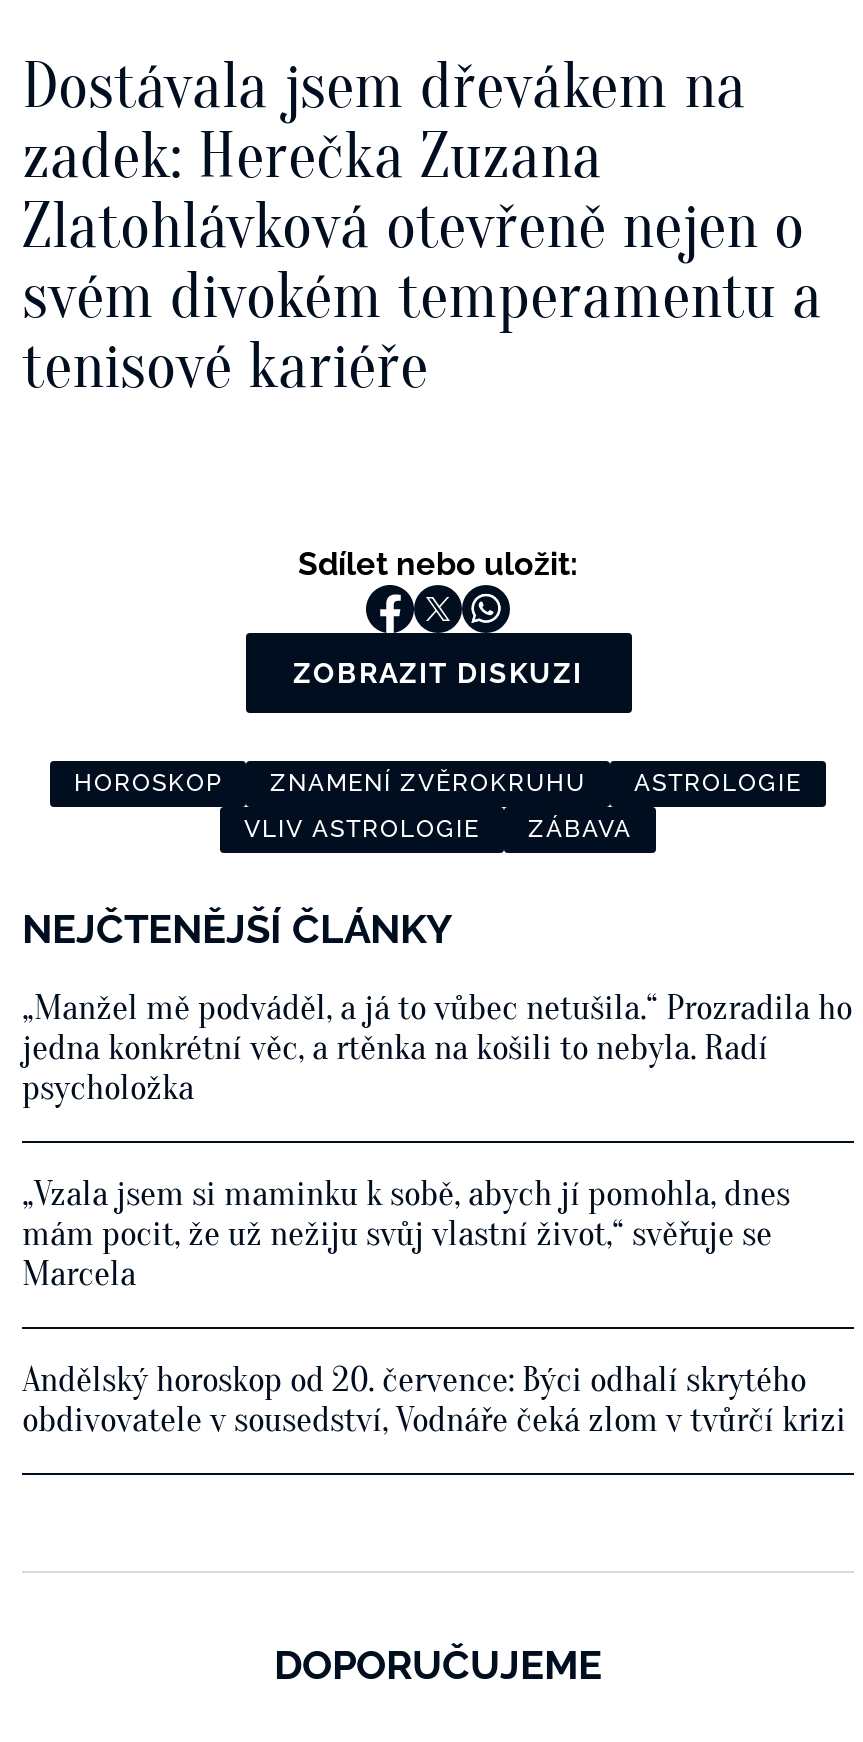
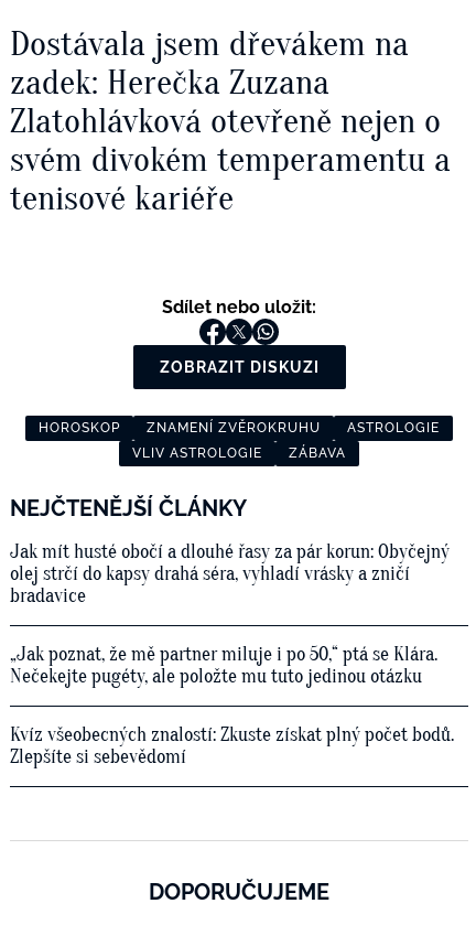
[22,988,852,1110] „Manžel mě podváděl, a já to vůbec netušila.“ Prozradila ho | jedna konkrétní věc, a rtěnka na košili to nebyla. Radí | psycholožka -> [10,541,450,608] Jak mít husté obočí a dlouhé řasy za pár korun: Obyčejný | olej strčí do kapsy drahá séra, vyhladí vrásky a zničí | bradavice
[22,1174,790,1296] „Vzala jsem si maminku k sobě, abych jí pomohla, dnes | mám pocit, že už nežiju svůj vlastní život,“ svěřuje se | Marcela -> [10,643,437,688] „Jak poznat, že mě partner miluje i po 50,“ ptá se Klára. | Nečekejte pugéty, ale položte mu tuto jedinou otázku
[22,1360,846,1442] Andělský horoskop od 20. července: Býci odhalí skrytého | obdivovatele v sousedství, Vodnáře čeká zlom v tvůrčí krizi -> [10,724,454,769] Kvíz všeobecných znalostí: Zkuste získat plný počet bodů. | Zlepšíte si sebevědomí

